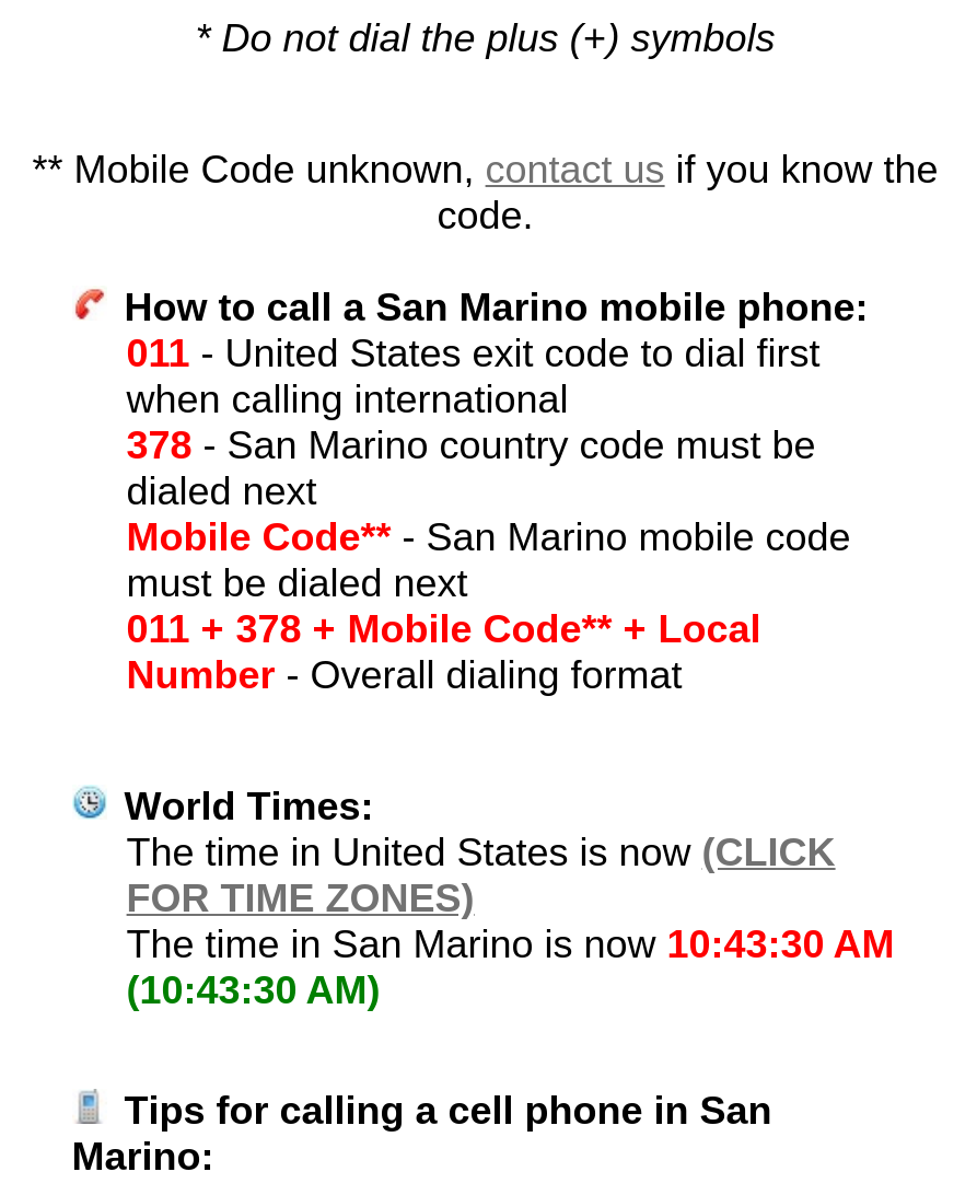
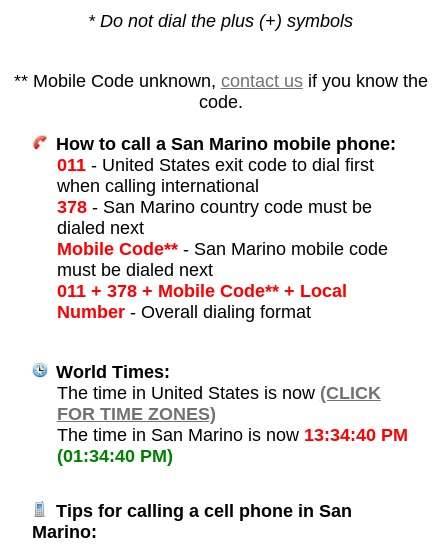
[126,923,895,1013] The time in San Marino is now 10:43:30 AM | (10:43:30 AM) -> [57,425,408,466] The time in San Marino is now 13:34:40 PM | (01:34:40 PM)

